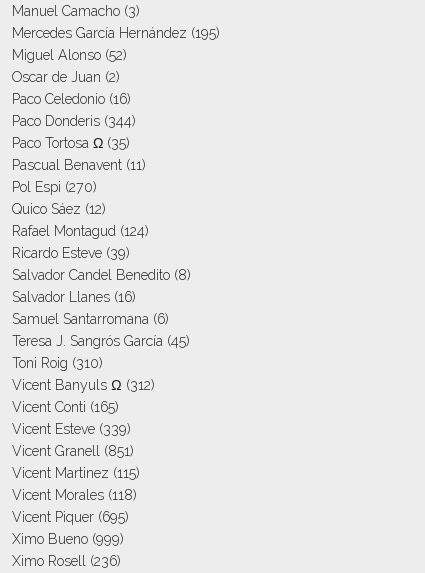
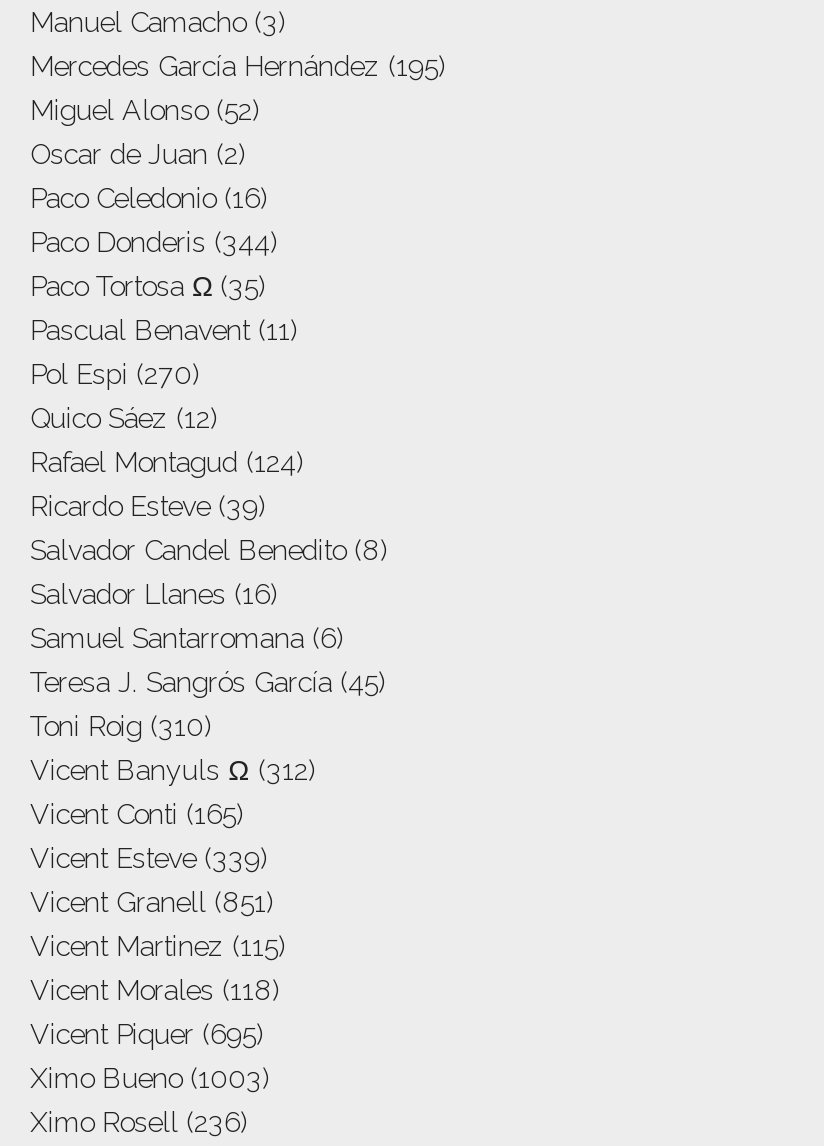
[12,531,124,547] Ximo Bueno (999) -> [30,1062,270,1094] Ximo Bueno (1003)

